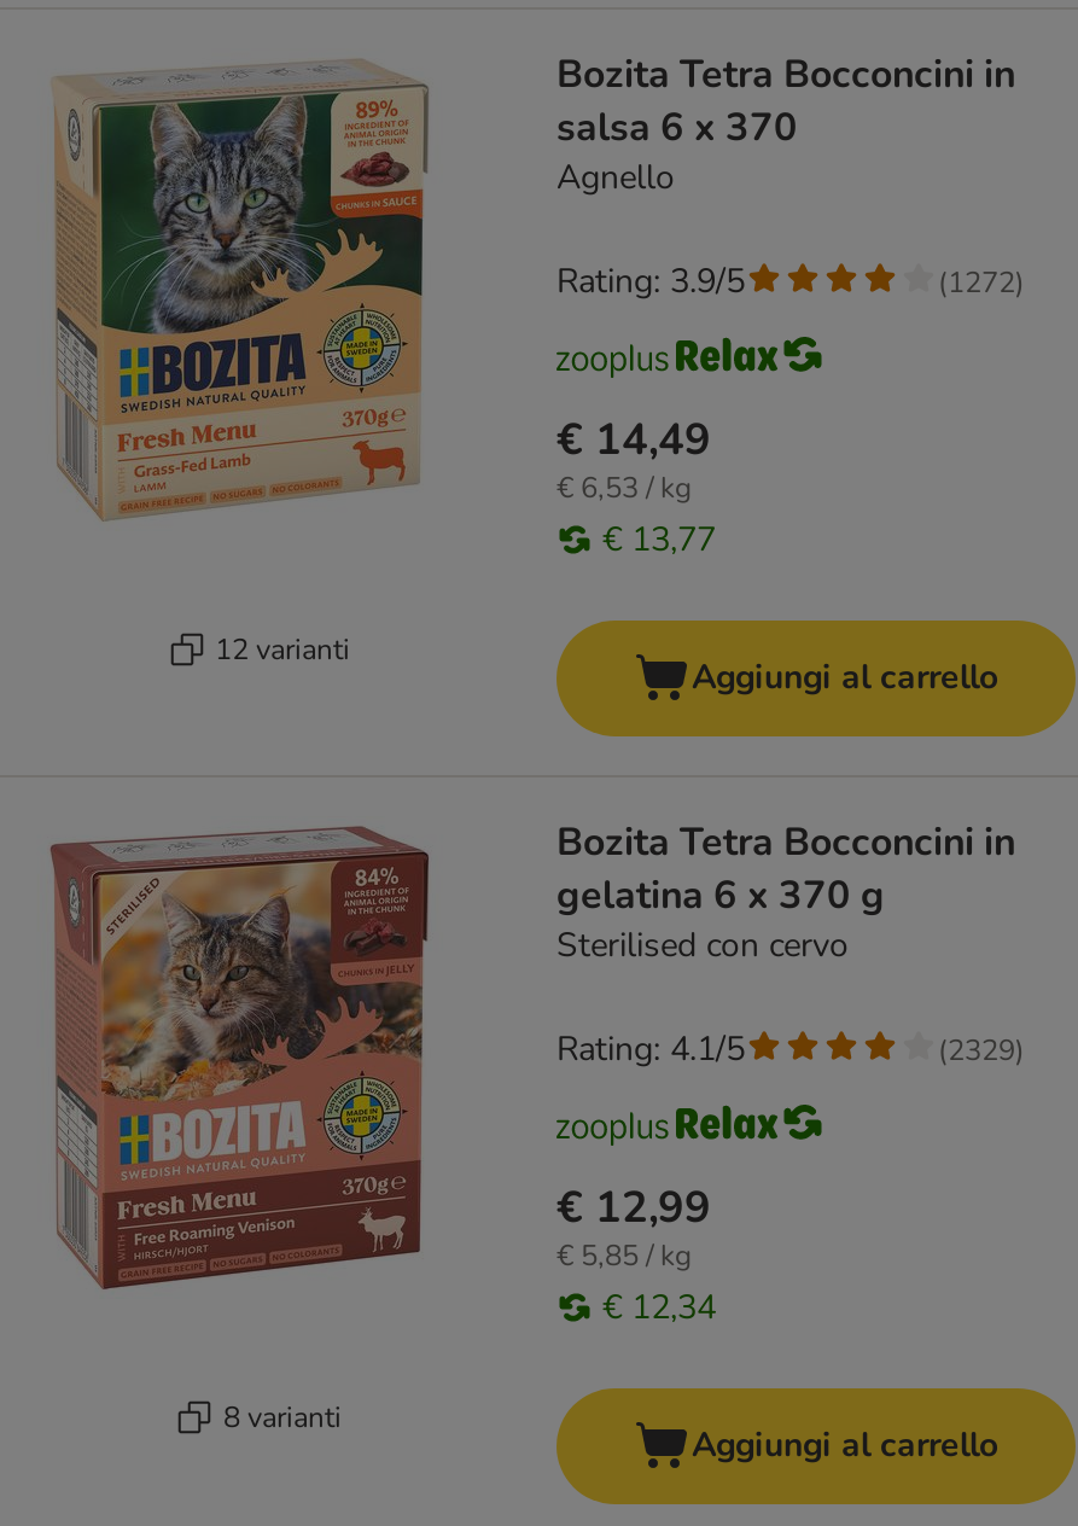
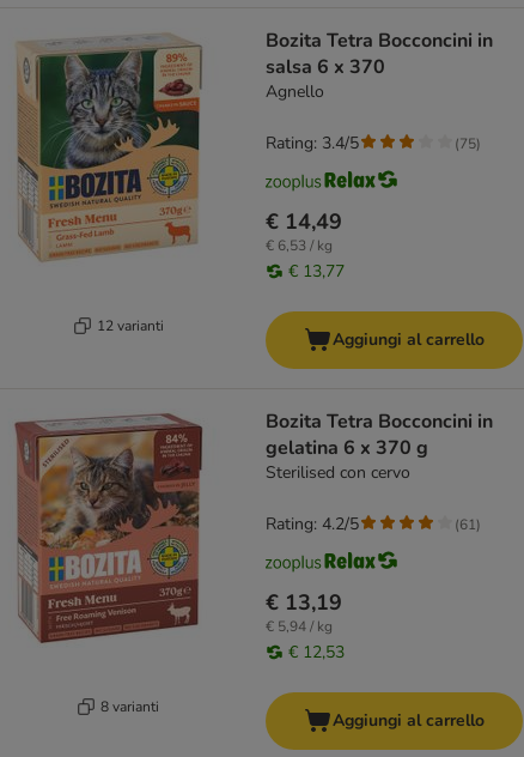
[557,259,745,304] Rating: 3.9/5 -> [266,132,359,155] Rating: 3.4/5
[938,262,1025,301] (1272) -> [455,134,481,153] (75)
[557,1026,745,1072] Rating: 4.1/5 -> [266,513,359,536] Rating: 4.2/5
[938,1030,1025,1069] (2329) -> [455,515,481,534] (61)
[557,1179,711,1236] € 12,99 -> [266,588,342,617] € 13,19
[557,1236,692,1275] € 5,85 / kg -> [266,617,333,636] € 5,94 / kg
[602,1285,716,1331] € 12,34 -> [288,641,345,664] € 12,53

